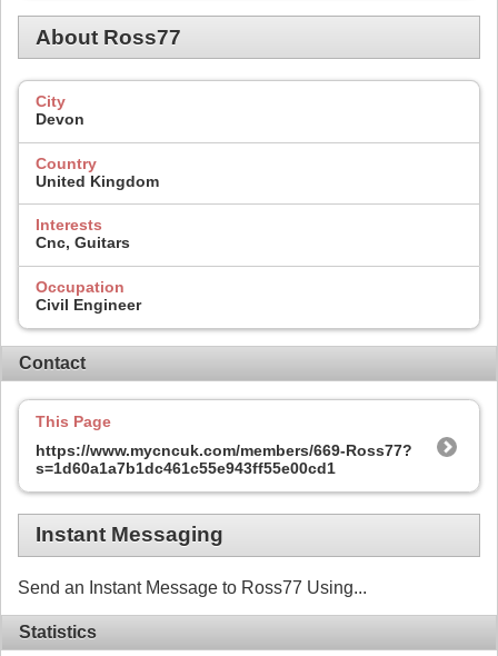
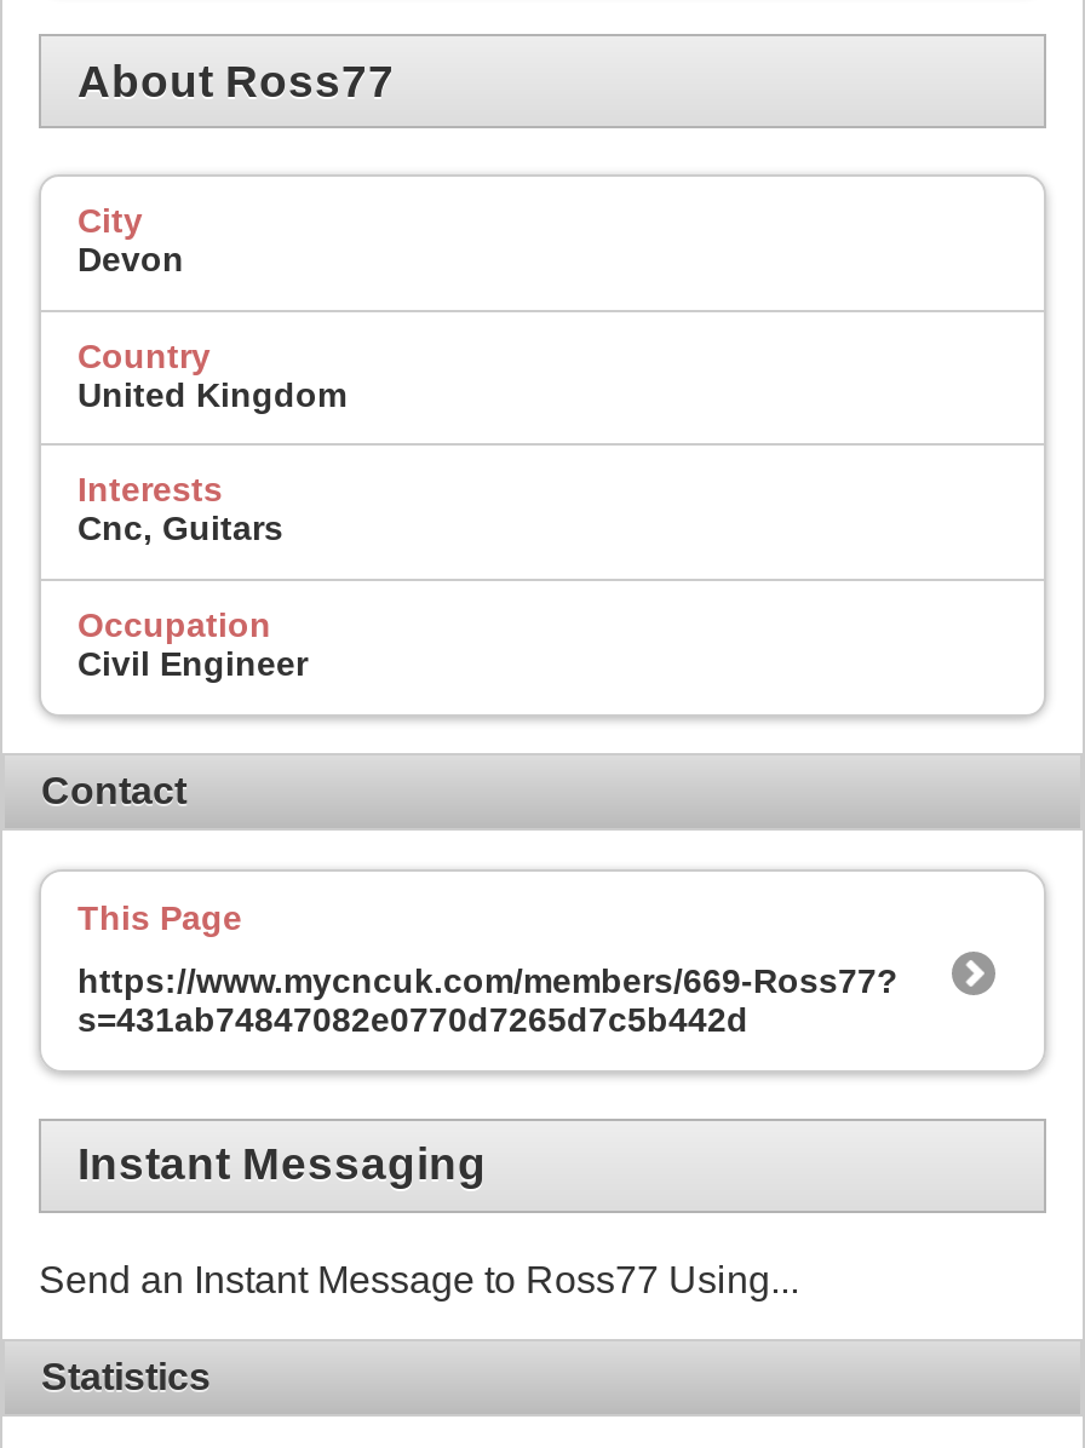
[36,459,336,477] s=1d60a1a7b1dc461c55e943ff55e00cd1 -> [77,1000,748,1039] s=431ab74847082e0770d7265d7c5b442d

